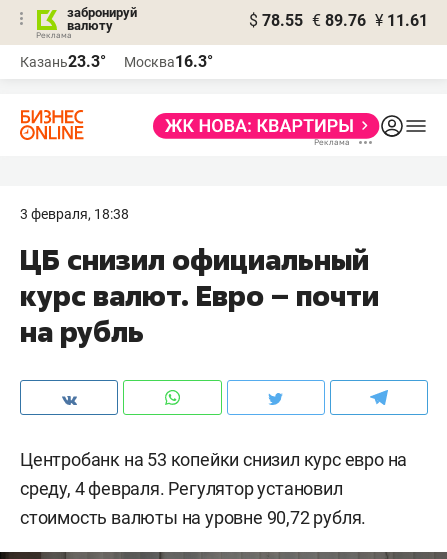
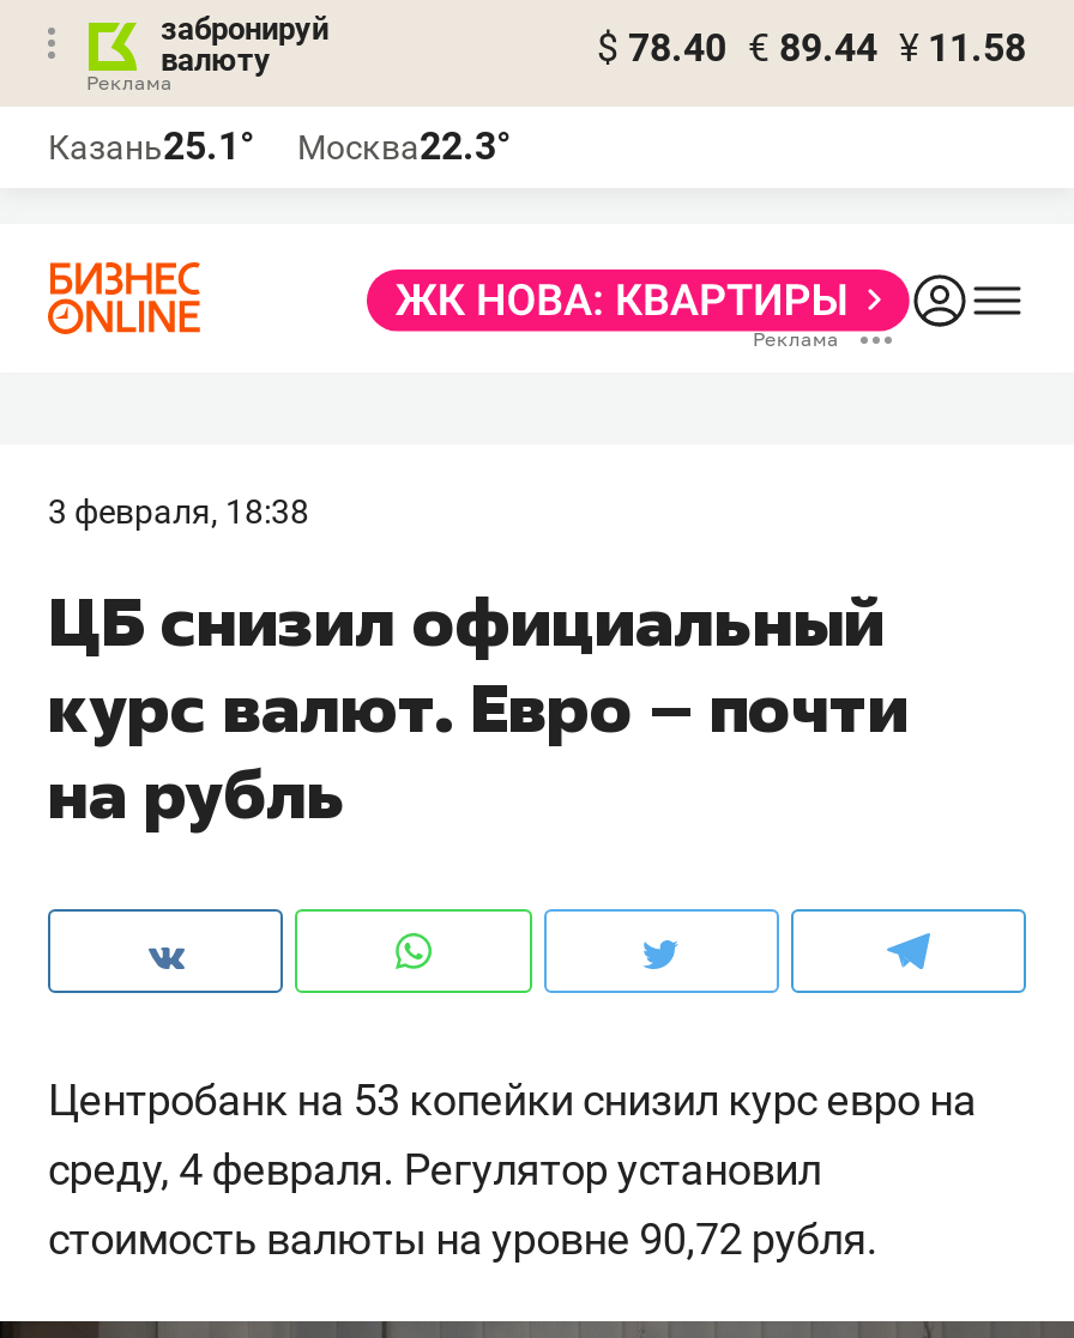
[249,11,428,30] $ 78.55 € 89.76 ¥ 11.61 -> [597,25,1026,71] $ 78.40 € 89.44 ¥ 11.58
[20,52,106,71] Казань23.3° -> [48,123,254,169] Казань25.1°
[124,52,213,71] Москва16.3° -> [297,123,511,169] Москва22.3°

